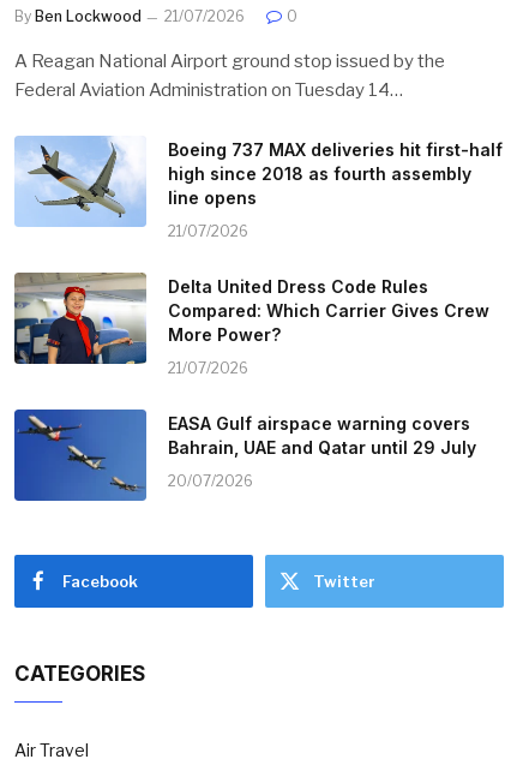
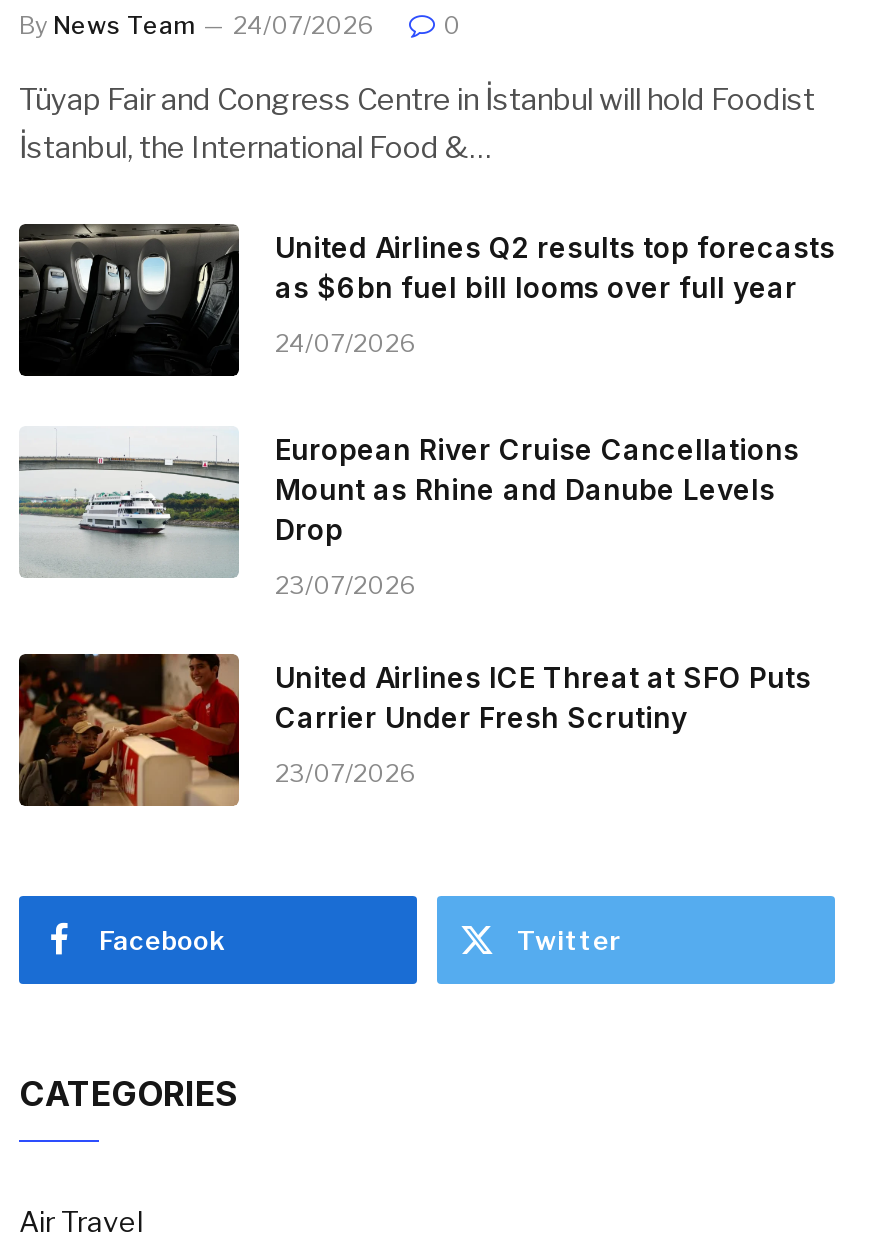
[14,7,245,25] By Ben Lockwood | 21/07/2026 -> [19,9,373,39] By News Team | 24/07/2026
[14,50,445,100] A Reagan National Airport ground stop issued by the | Federal Aviation Administration on Tuesday 14… -> [19,81,815,165] Tüyap Fair and Congress Centre in İstanbul will hold Foodist | İstanbul, the International Food &…
[14,136,503,227] [image] | Boeing 737 MAX deliveries hit first-half | high since 2018 as fourth assembly | line opens -> [17,222,835,378] [image] | United Airlines Q2 results top forecasts | as $6bn fuel bill looms over full year
[168,222,248,240] 21/07/2026 -> [275,327,415,357] 24/07/2026
[14,271,489,365] [image] | Delta United Dress Code Rules | Compared: Which Carrier Gives Crew | More Power? -> [21,431,799,578] [image] | European River Cruise Cancellations | Mount as Rhine and Danube Levels | Drop
[168,359,248,377] 21/07/2026 -> [275,569,415,599] 23/07/2026
[13,408,476,502] [image] | EASA Gulf airspace warning covers | Bahrain, UAE and Qatar until 29 July -> [17,652,811,808] [image] | United Airlines ICE Threat at SFO Puts | Carrier Under Fresh Scrutiny
[168,471,253,490] 20/07/2026 -> [275,757,415,787] 23/07/2026

